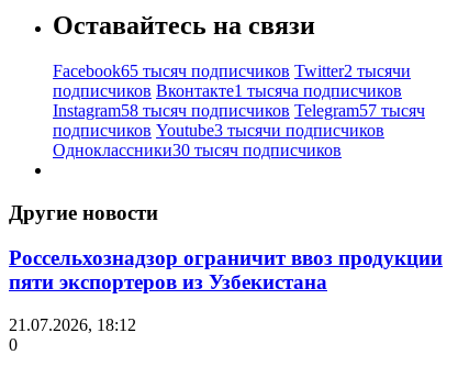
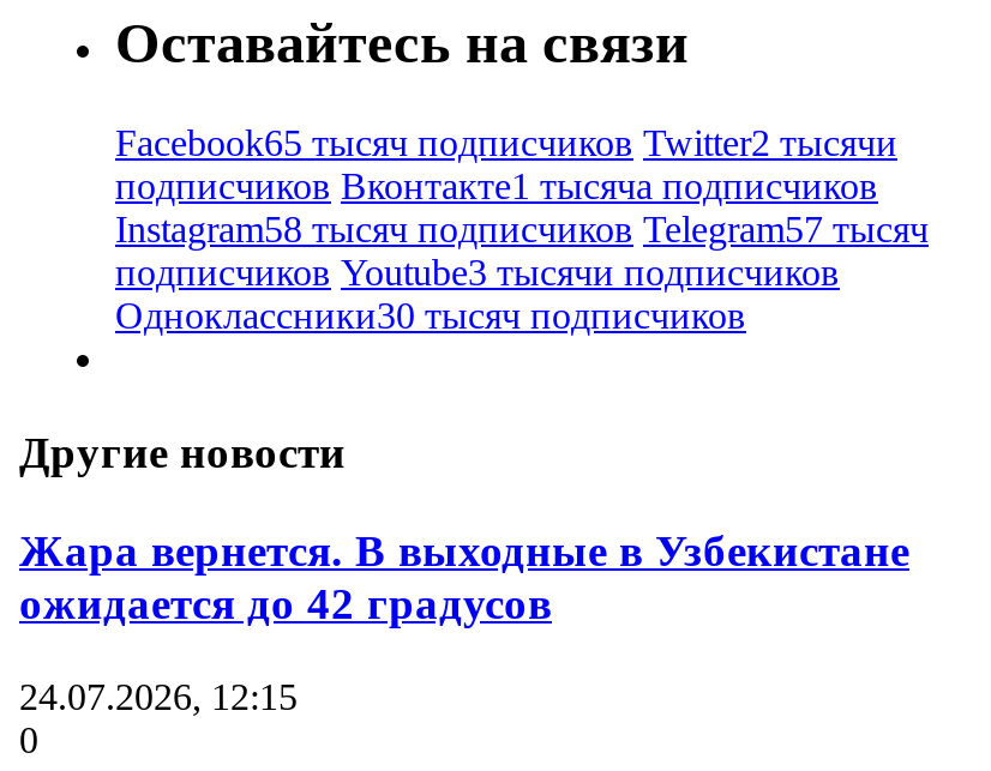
[9,246,443,293] Россельхознадзор ограничит ввоз продукции | пяти экспортеров из Узбекистана -> [19,525,909,628] Жара вернется. В выходные в Узбекистане | ожидается до 42 градусов
[9,315,136,334] 21.07.2026, 18:12 -> [19,675,298,716] 24.07.2026, 12:15

